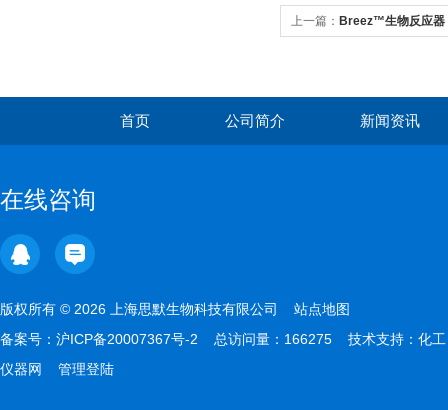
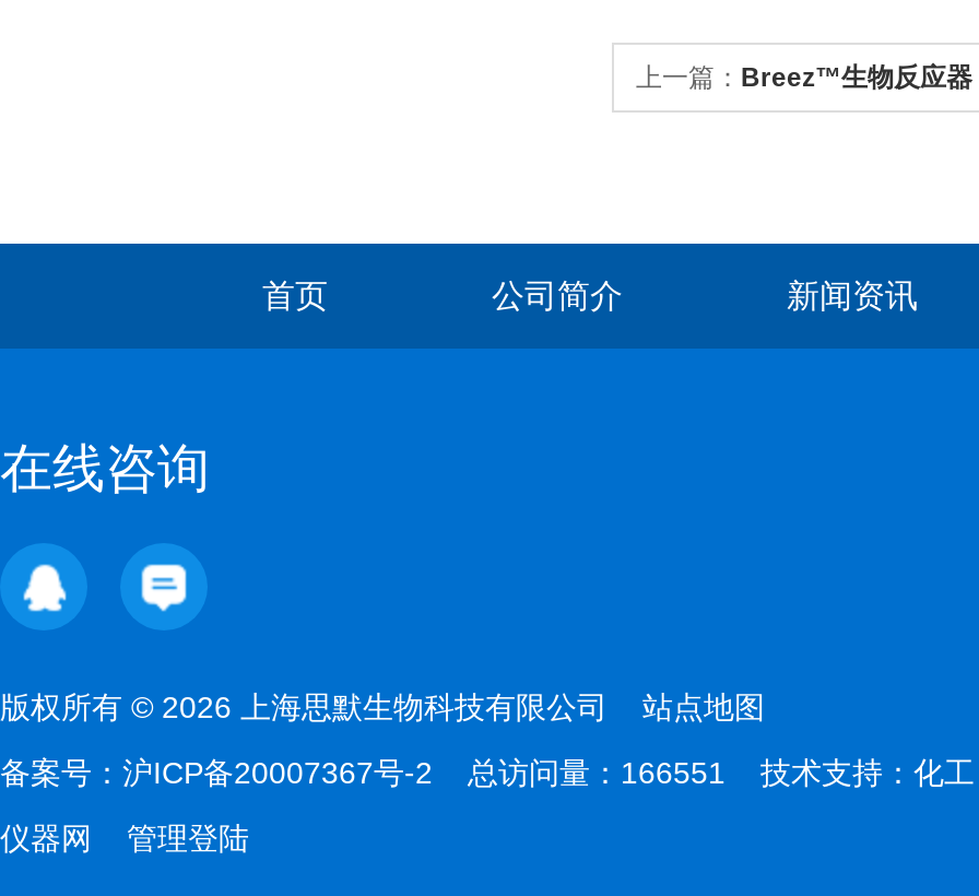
[0,331,446,347] 备案号：沪ICP备20007367号-2总访问量：166275 技术支持：化工 -> [0,755,975,790] 备案号：沪ICP备20007367号-2总访问量：166551 技术支持：化工

